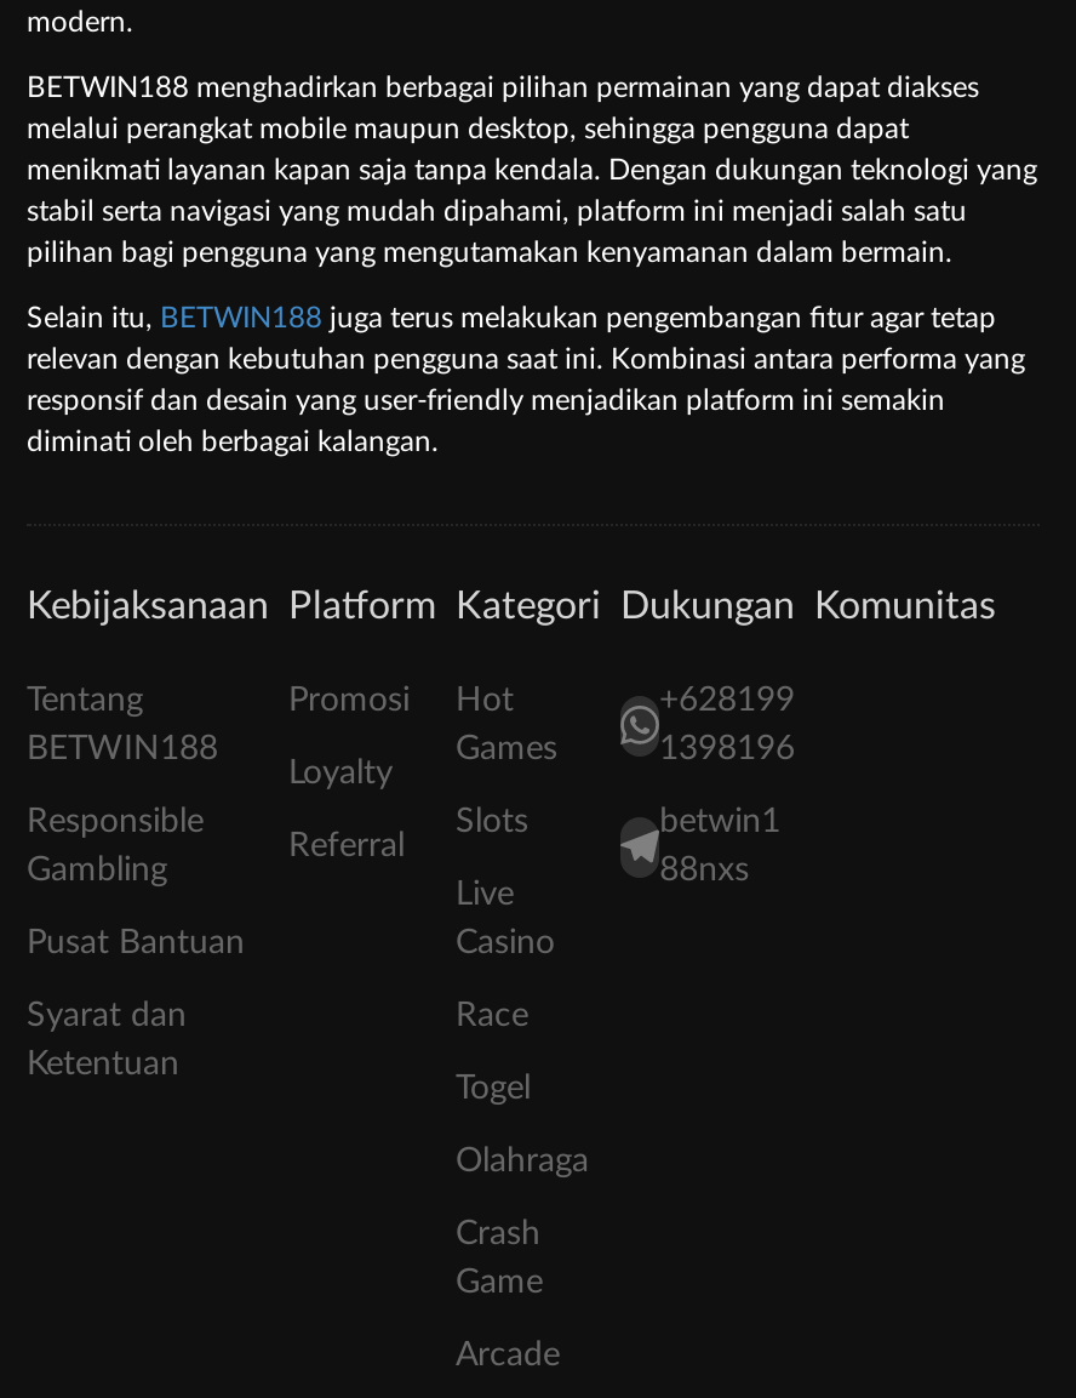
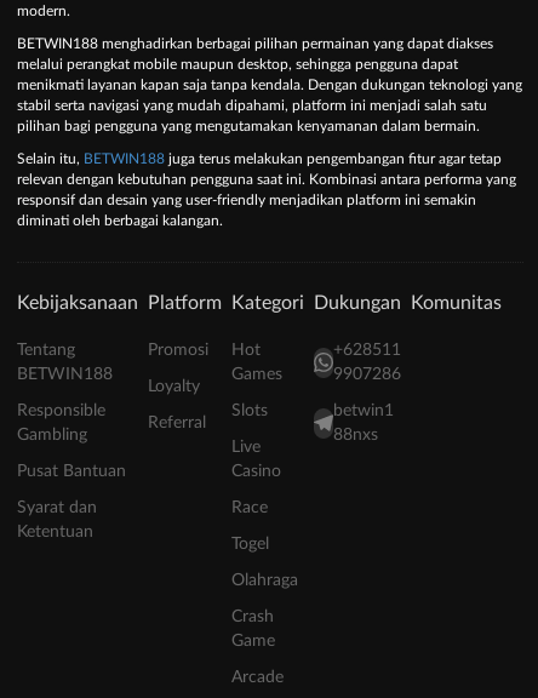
[659,685,795,719] +628199 -> [333,342,401,359] +628511
[659,733,795,767] 1398196 -> [333,366,401,383] 9907286

